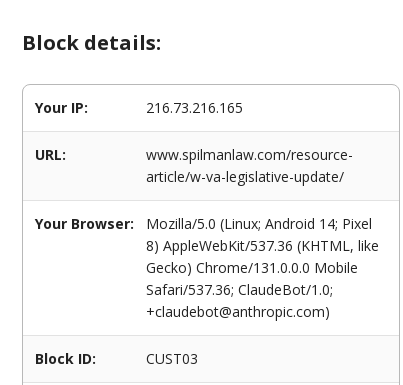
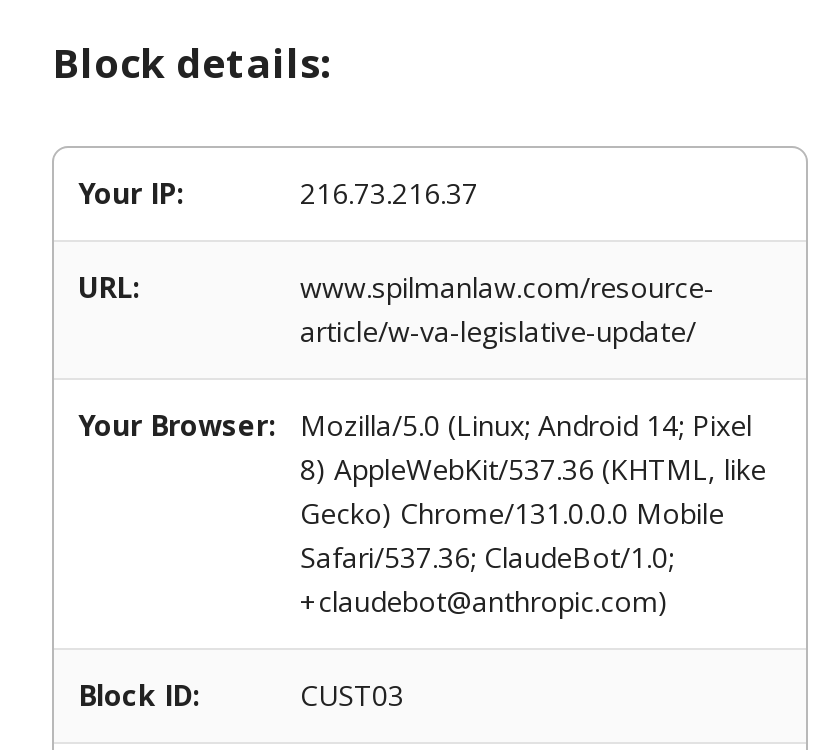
[146,98,243,117] 216.73.216.165 -> [300,174,478,212] 216.73.216.37

